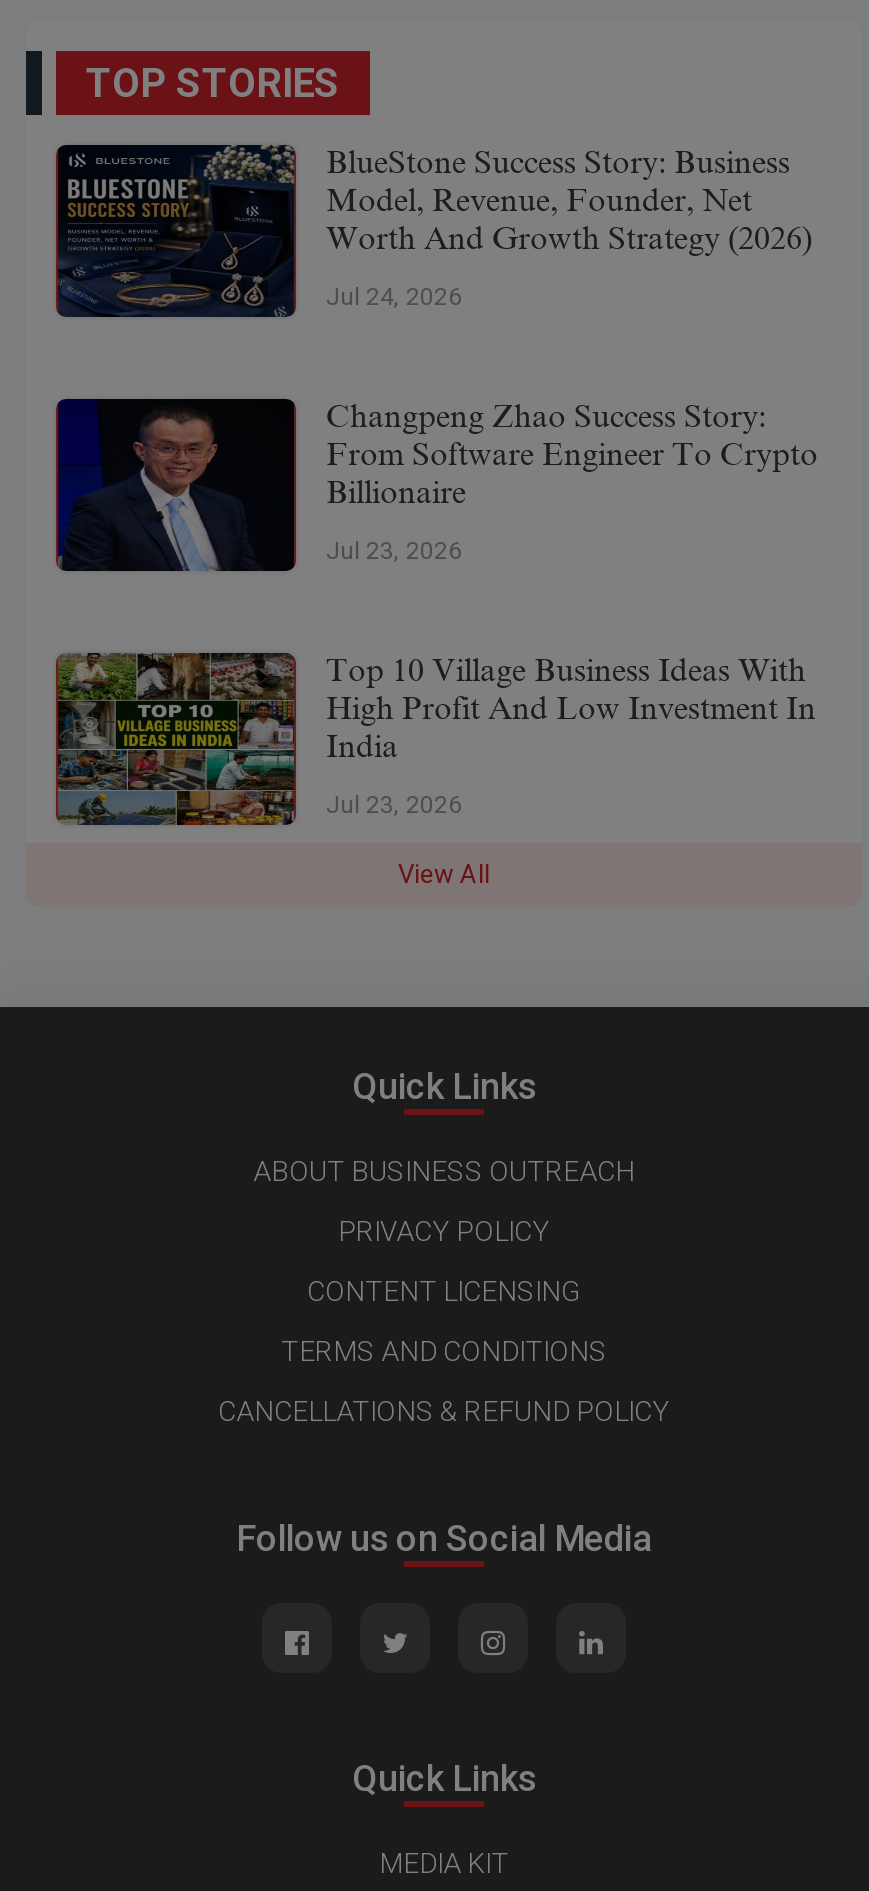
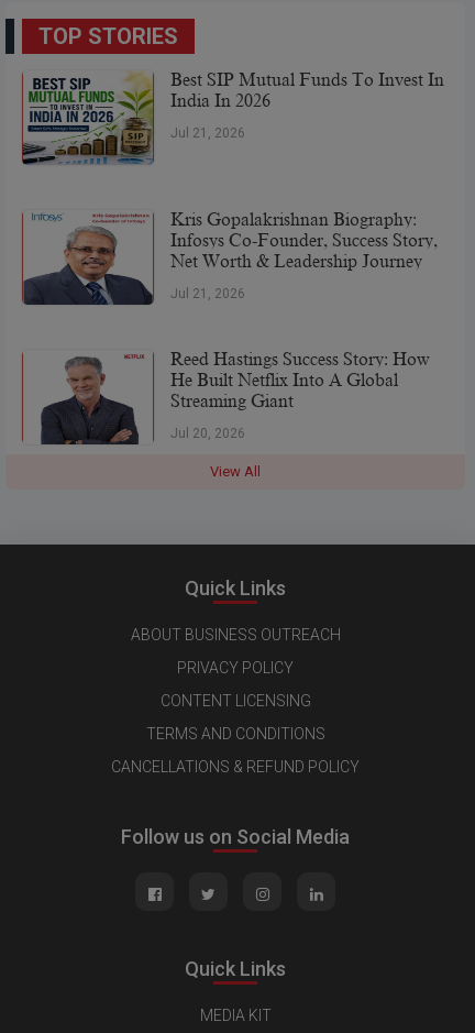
[56,143,812,319] [image] | BlueStone Success Story: Business | Model, Revenue, Founder, Net | Worth And Growth Strategy (2026) -> [22,70,444,165] [image] | Best SIP Mutual Funds To Invest In | India In 2026
[326,282,462,310] Jul 24, 2026 -> [170,125,245,140] Jul 21, 2026
[56,397,818,571] [image] | Changpeng Zhao Success Story: | From Software Engineer To Crypto | Billionaire -> [22,210,438,306] [image] | Kris Gopalakrishnan Biography: | Infosys Co-Founder, Success Story, | Net Worth & Leadership Journey
[326,536,462,564] Jul 23, 2026 -> [170,286,245,301] Jul 21, 2026
[56,651,816,827] [image] | Top 10 Village Business Ideas With | High Profit And Low Investment In | India -> [23,349,430,446] [image] | Reed Hastings Success Story: How | He Built Netflix Into A Global | Streaming Giant
[326,790,462,818] Jul 23, 2026 -> [170,425,245,441] Jul 20, 2026

